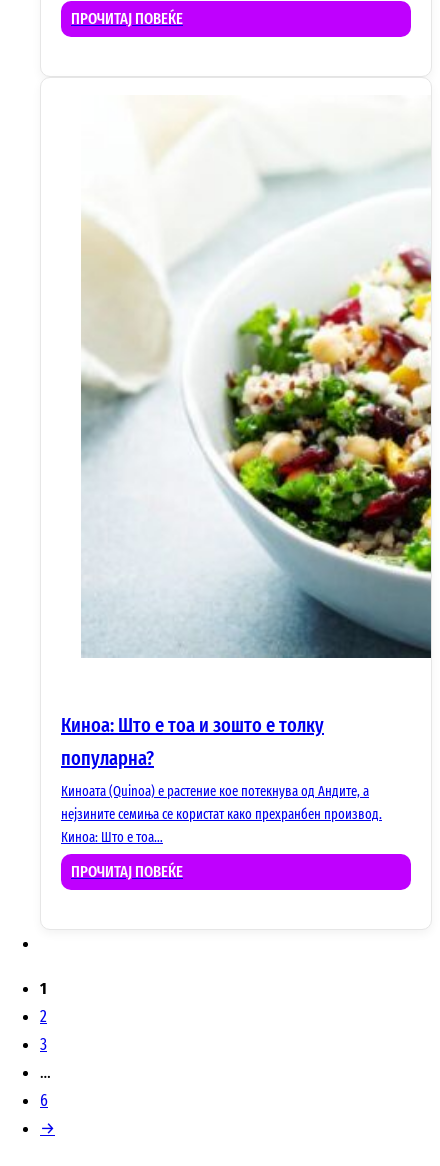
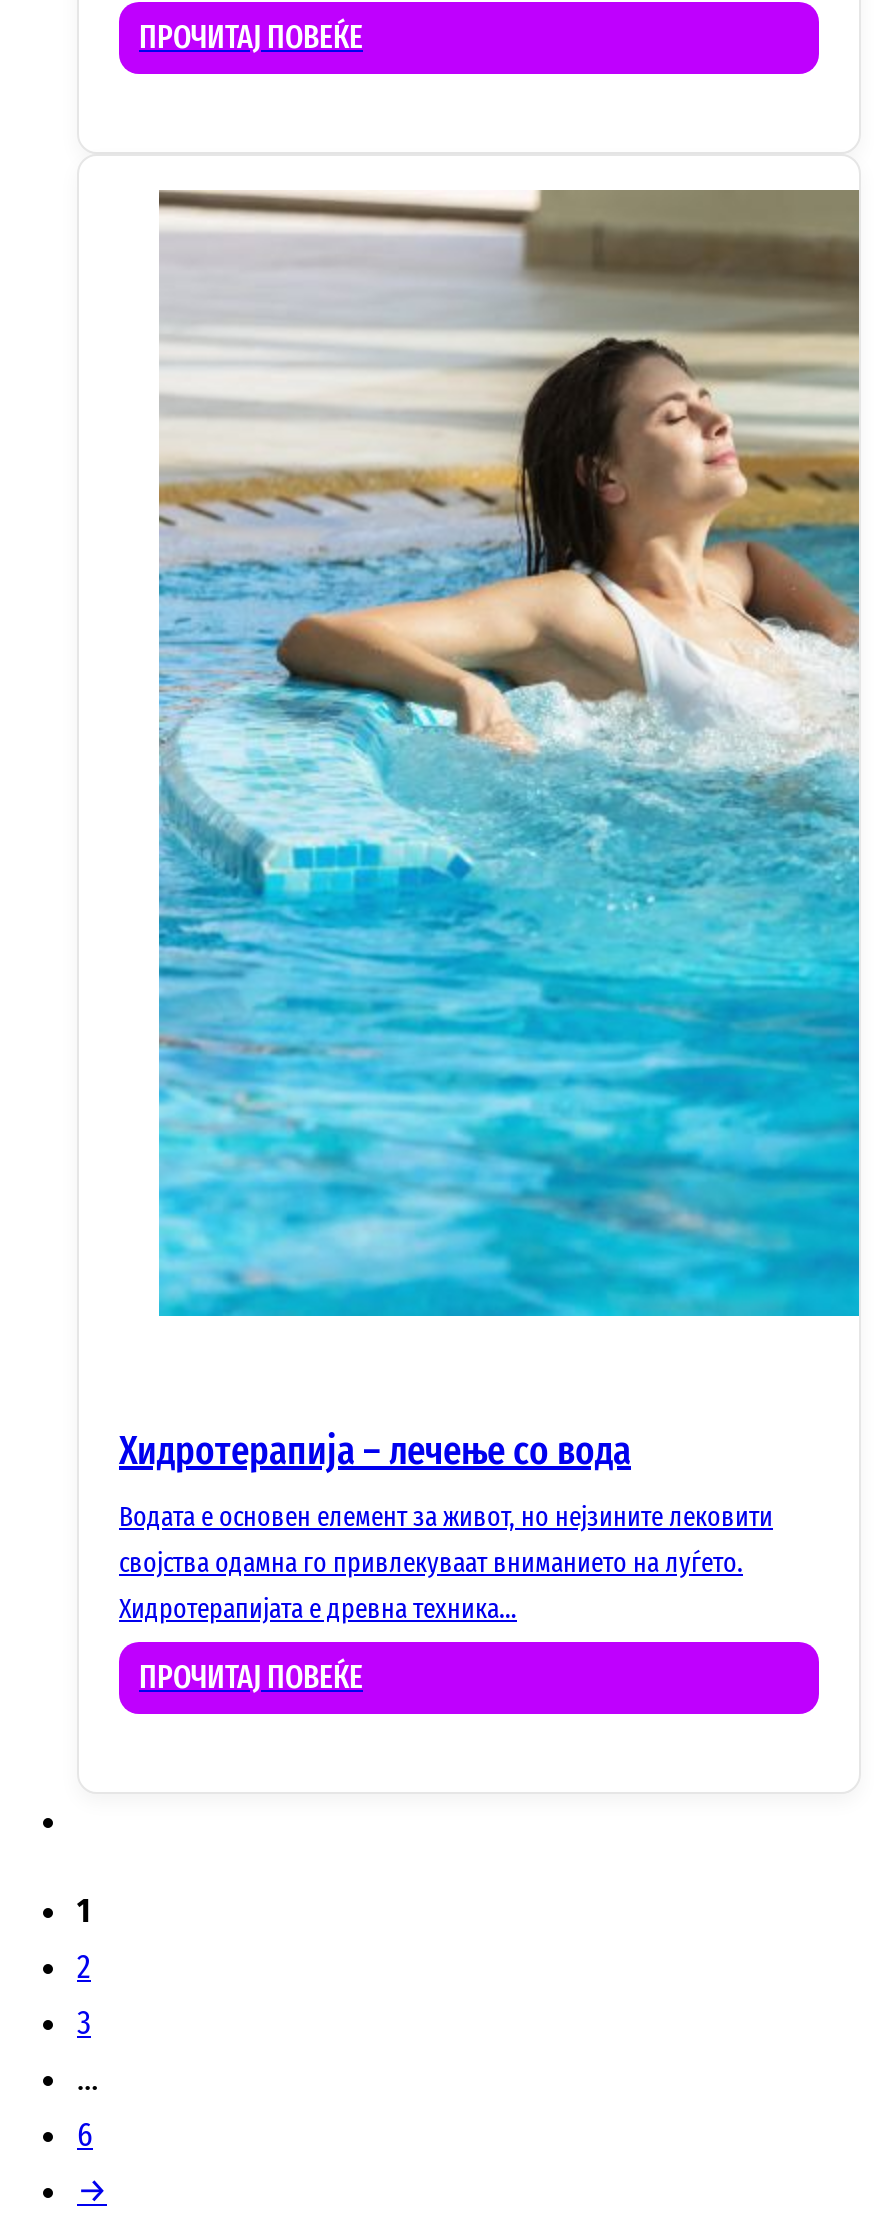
[81,118,432,659] [image] -> [157,188,861,1318] [image]
[61,713,324,770] Киноа: Што е тоа и зошто е толку | популарна? -> [119,1426,631,1474] Хидротерапија – лечење со вода
[61,783,382,846] Киноата (Quinoa) е растение кое потекнува од Андите, а | нејзините семиња се користат како прехранбен производ. | Киноа: Што е тоа… -> [119,1500,773,1626] Водата е основен елемент за живот, но нејзините лековити | својства одамна го привлекуваат вниманието на луѓето. | Хидротерапијата е древна техника…

